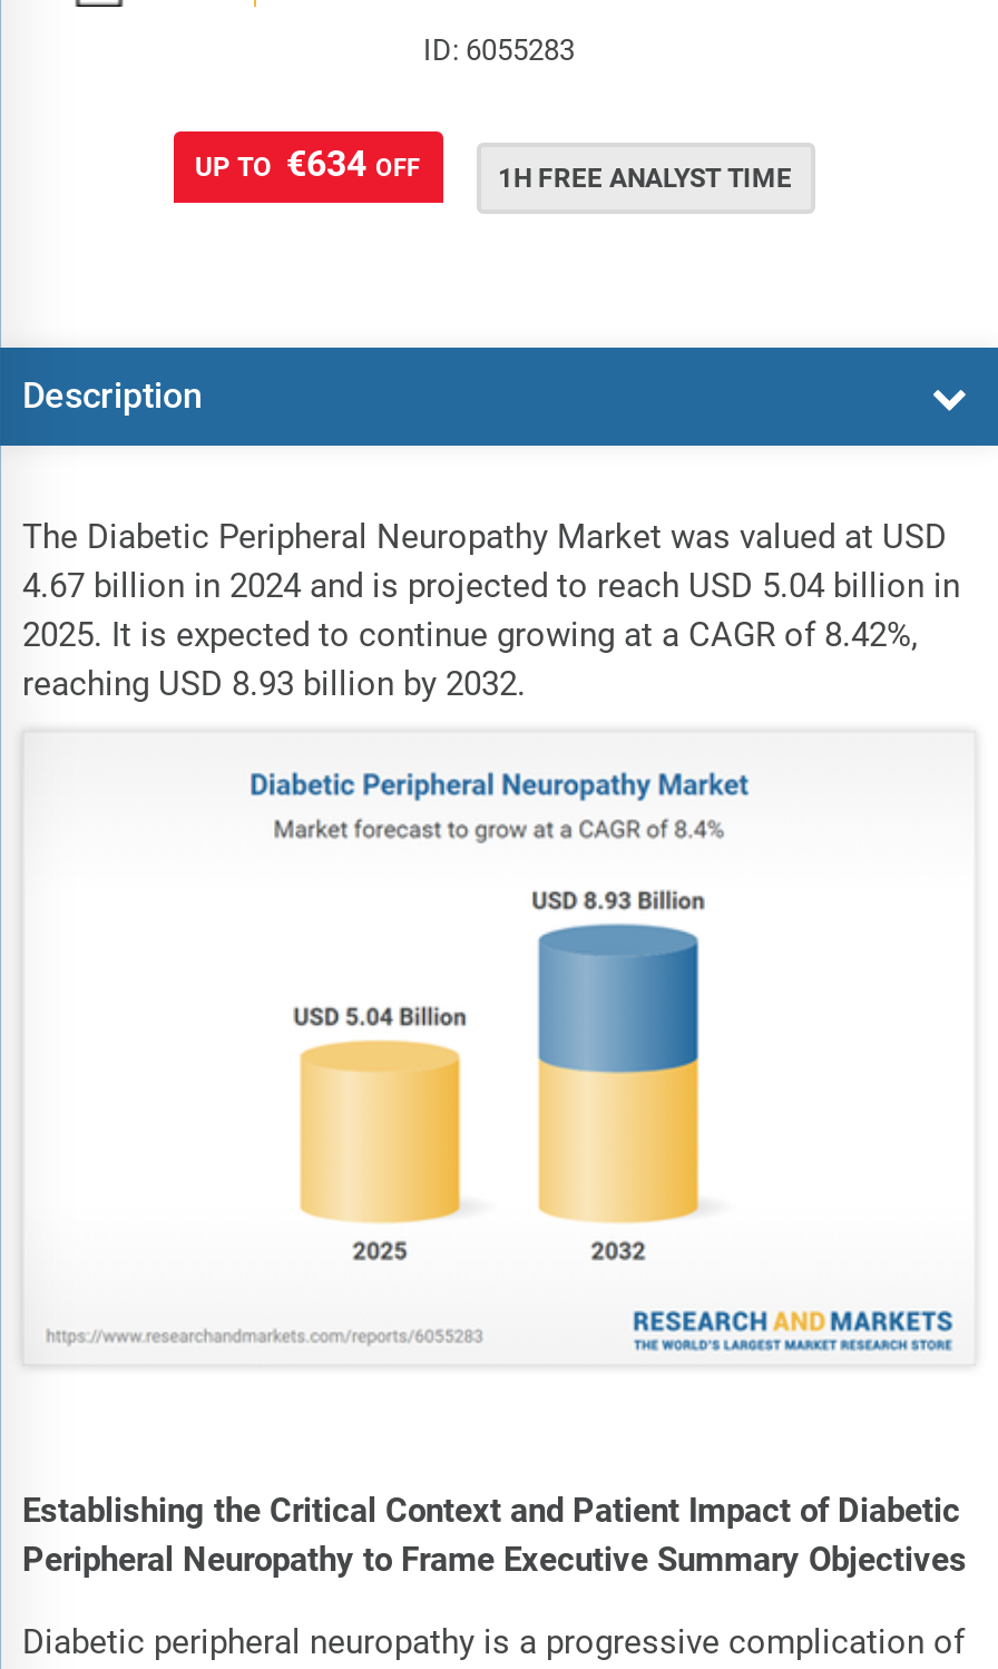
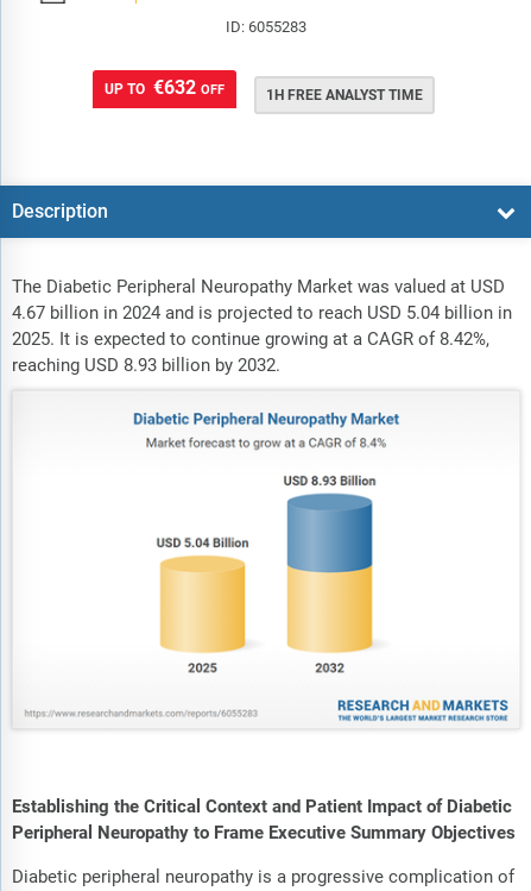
[195,142,420,184] UP TO €634 OFF -> [104,76,224,98] UP TO €632 OFF

